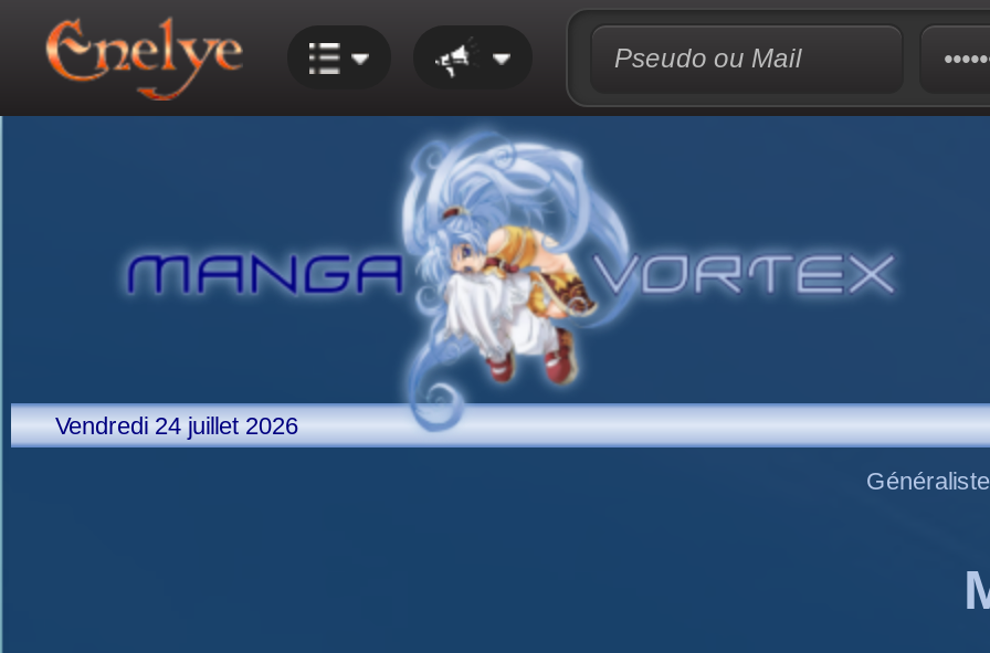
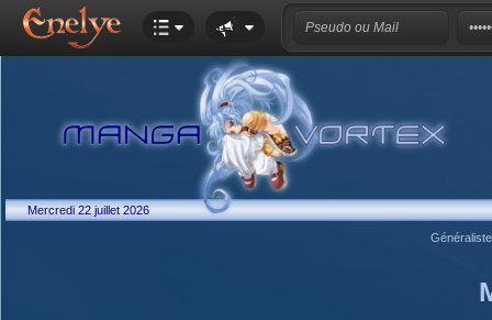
[55,412,298,439] Vendredi 24 juillet 2026 -> [27,203,149,217] Mercredi 22 juillet 2026

